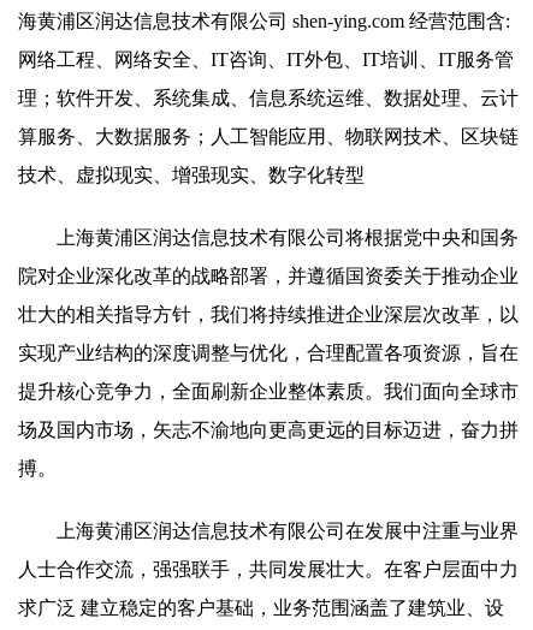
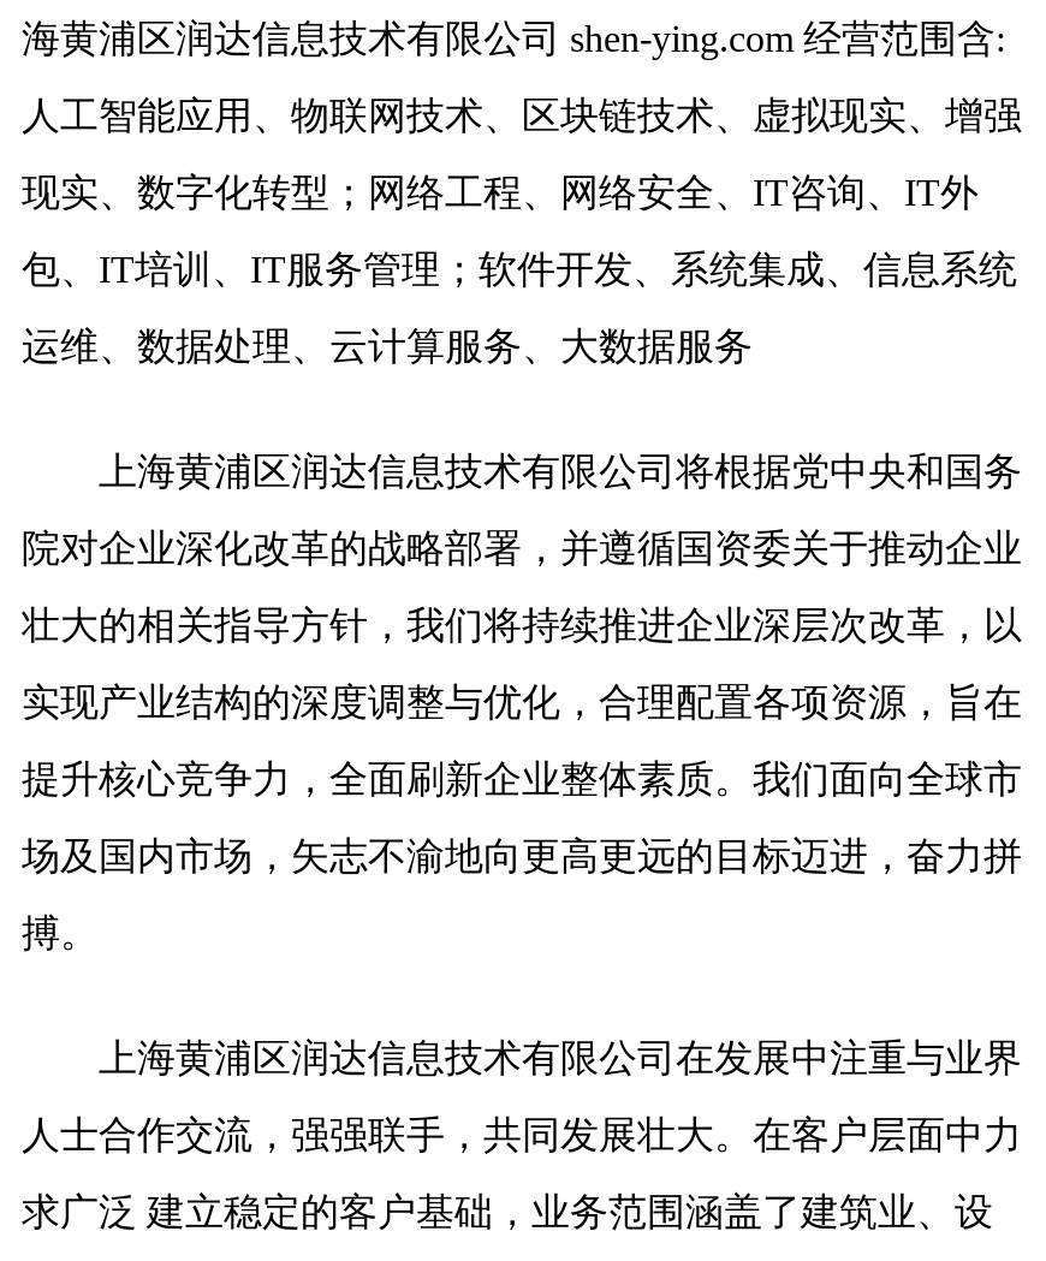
[18,49,514,70] 网络工程、网络安全、IT咨询、IT外包、IT培训、IT服务管 -> [22,95,1022,136] 人工智能应用、物联网技术、区块链技术、虚拟现实、增强
[18,88,519,108] 理；软件开发、系统集成、信息系统运维、数据处理、云计 -> [22,172,979,213] 现实、数字化转型；网络工程、网络安全、IT咨询、IT外
[18,126,519,147] 算服务、大数据服务；人工智能应用、物联网技术、区块链 -> [22,249,1017,290] 包、IT培训、IT服务管理；软件开发、系统集成、信息系统
[18,165,365,185] 技术、虚拟现实、增强现实、数字化转型 -> [22,326,753,367] 运维、数据处理、云计算服务、大数据服务

